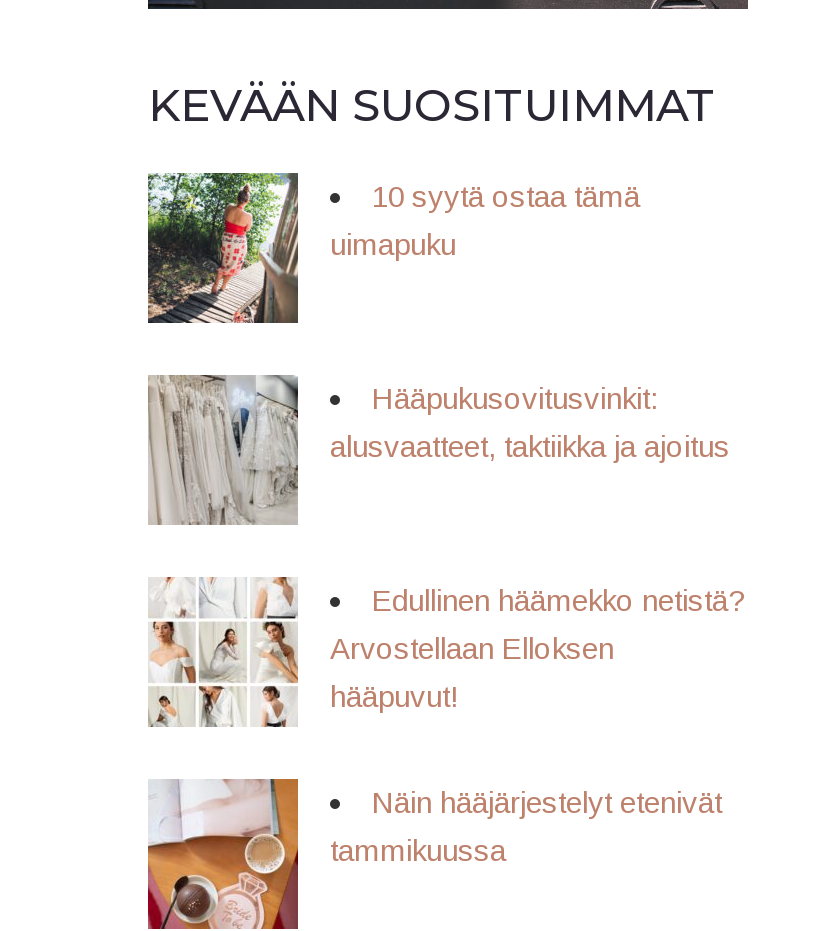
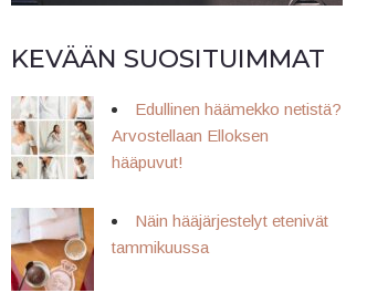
[146,170,640,324] [image] | 10 syytä ostaa tämä | uimapuku -> none
[148,374,730,526] [image] | Hääpukusovitusvinkit: | alusvaatteet, taktiikka ja ajoitus -> none

